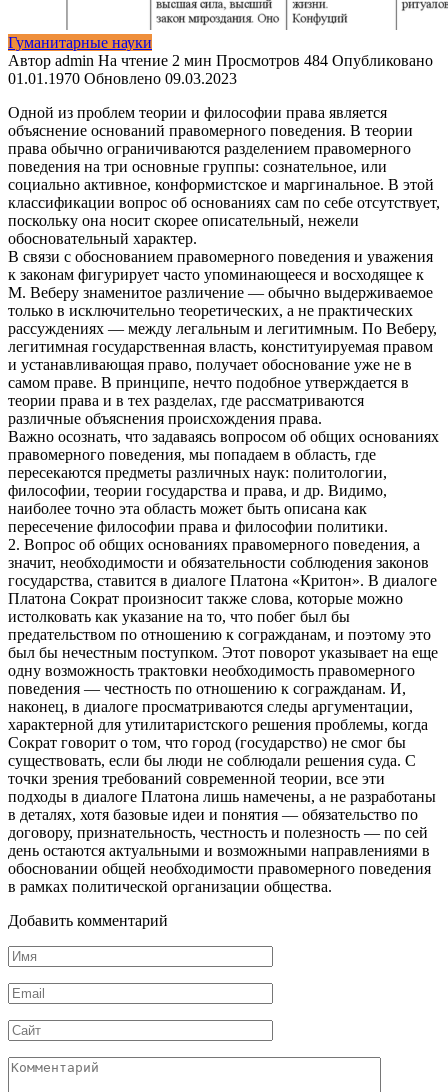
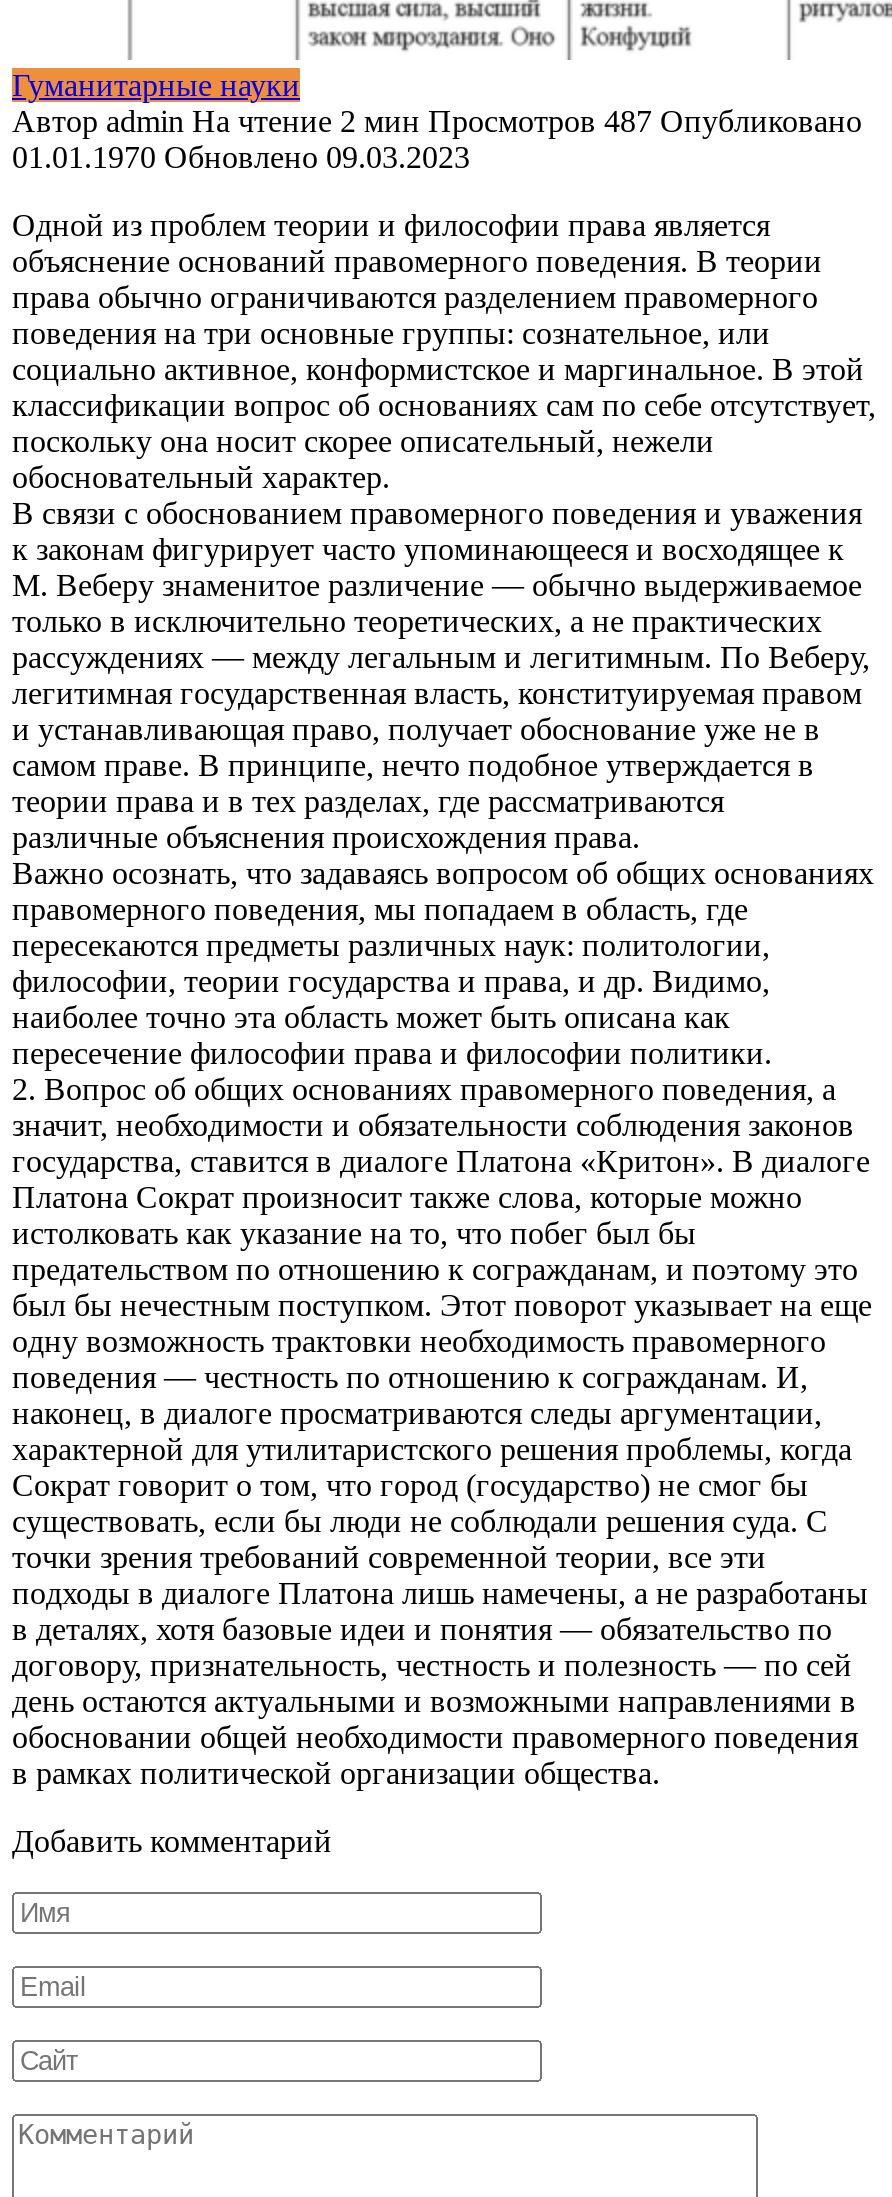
[8,52,433,69] Автор admin На чтение 2 мин Просмотров 484 Опубликовано -> [12,104,862,138] Автор admin На чтение 2 мин Просмотров 487 Опубликовано

